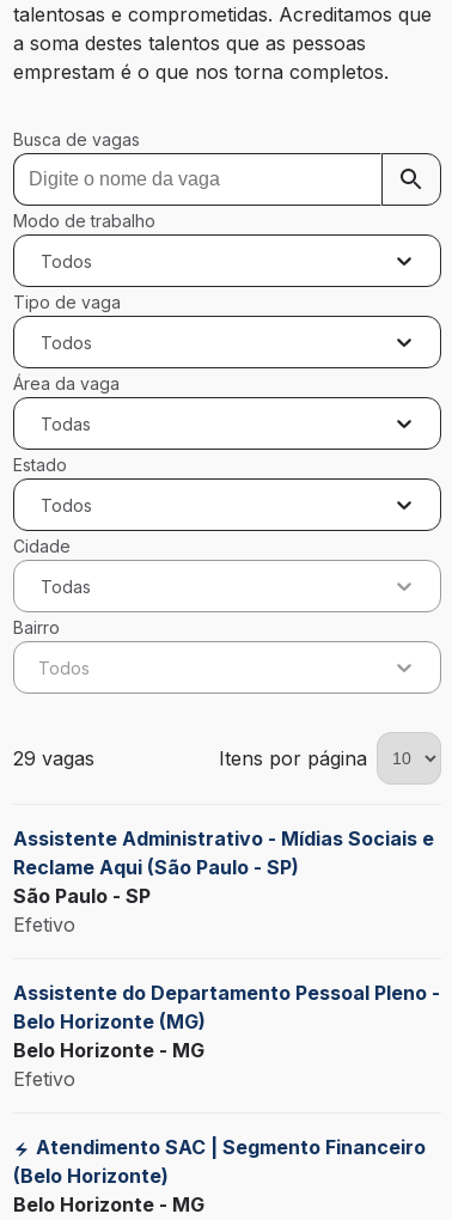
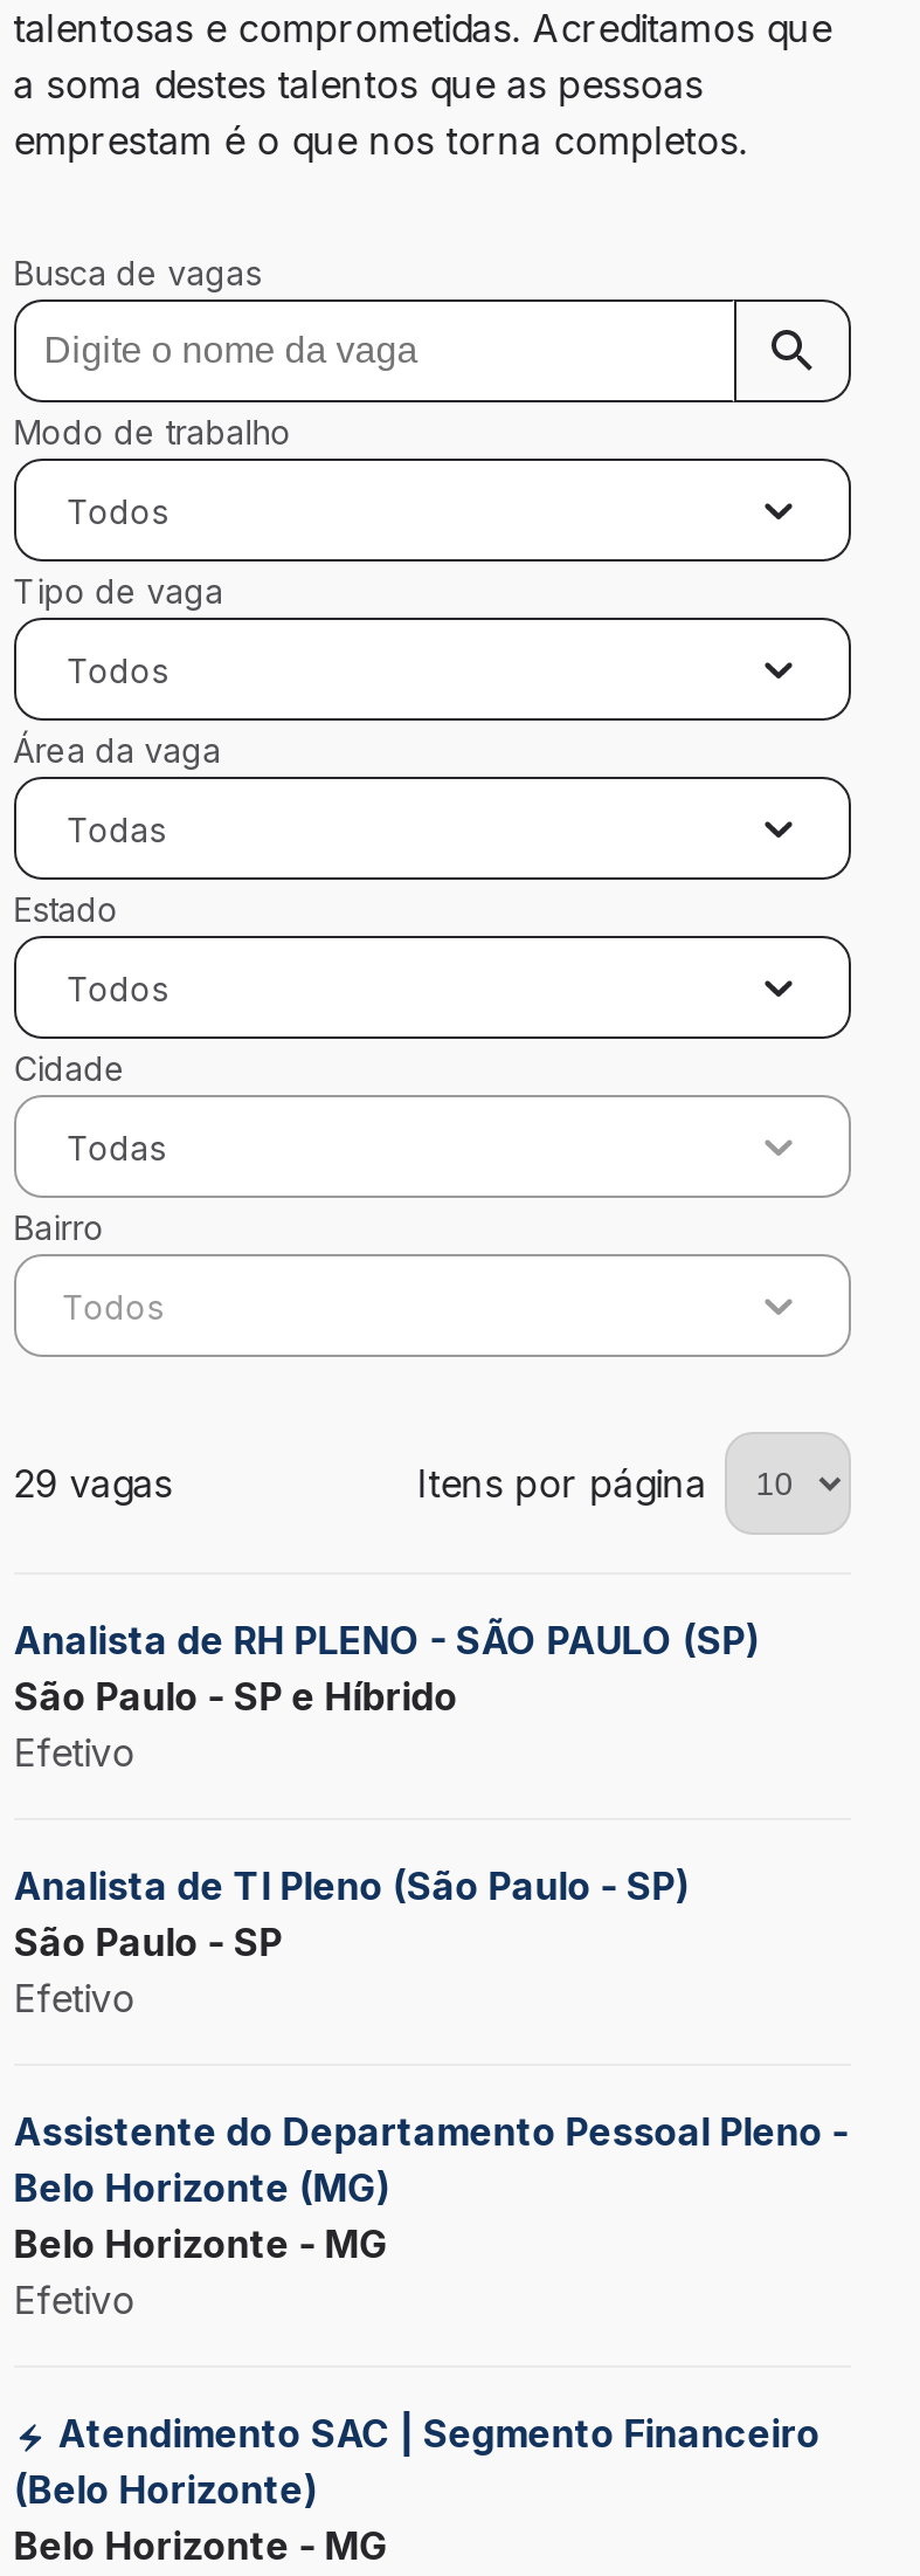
[13,827,434,880] Assistente Administrativo - Mídias Sociais e | Reclame Aqui (São Paulo - SP) -> [14,1618,759,1910] Analista de RH PLENO - SÃO PAULO (SP) | São Paulo - SP e Híbrido | Efetivo | Analista de TI Pleno (São Paulo - SP)

